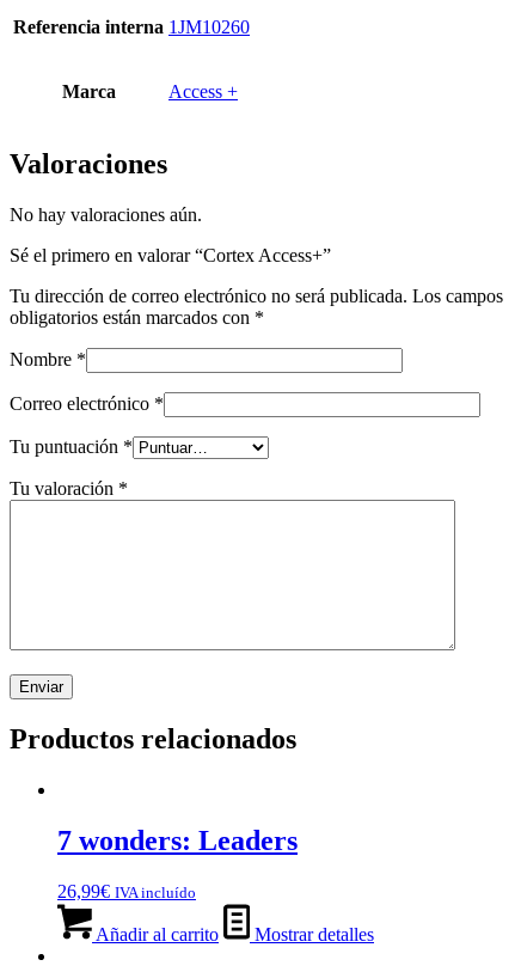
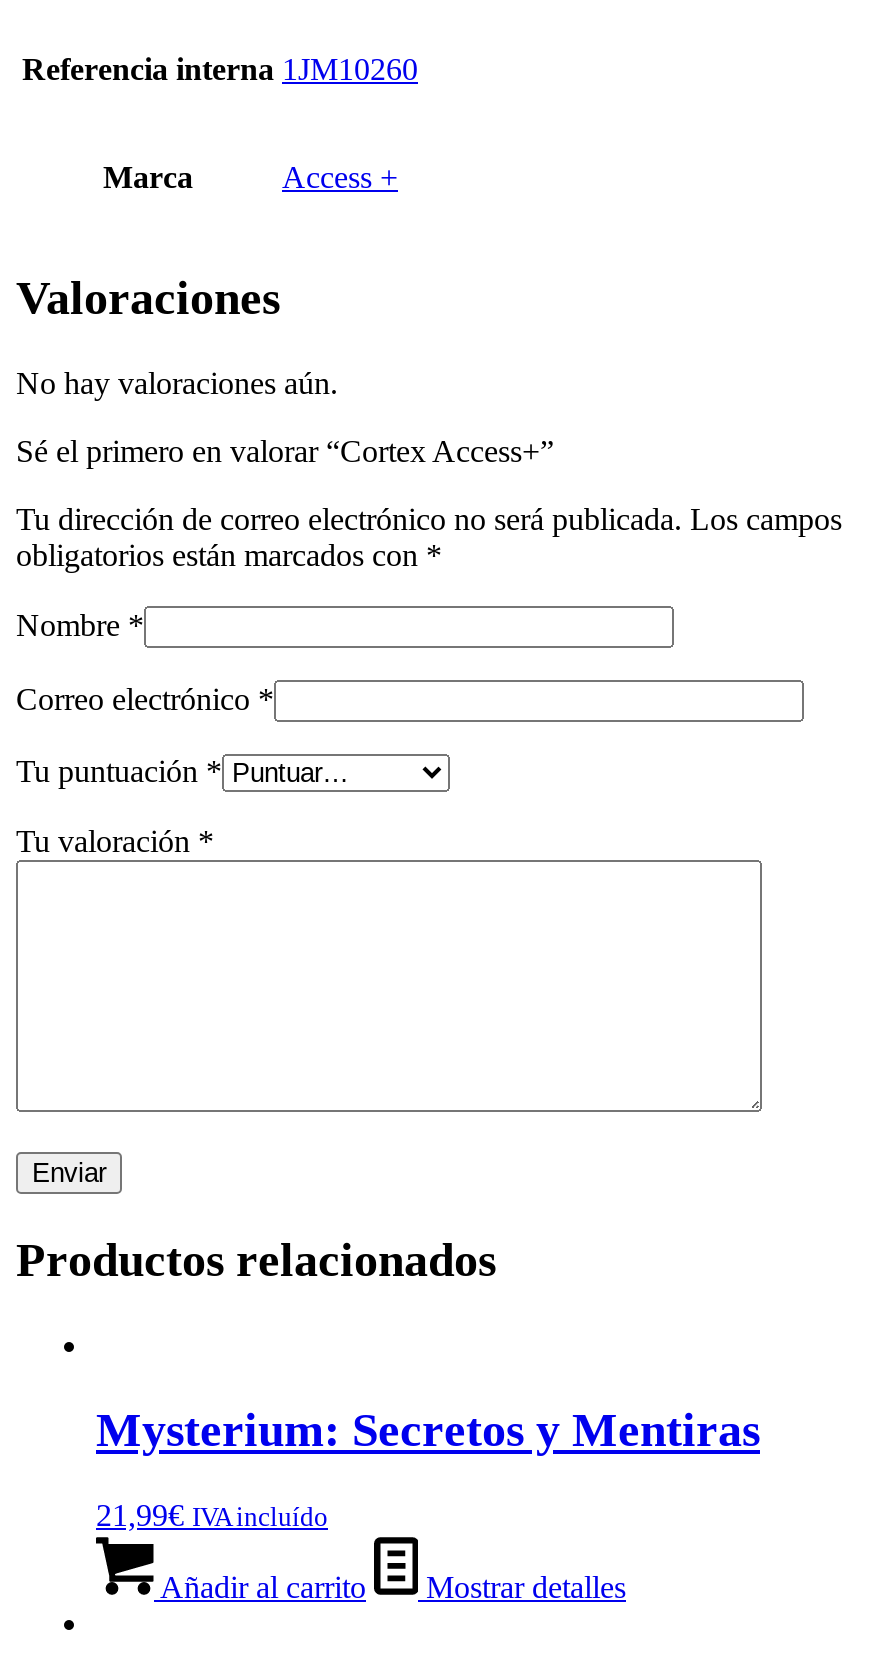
[57,825,298,856] 7 wonders: Leaders -> [96,1404,760,1456] Mysterium: Secretos y Mentiras
[57,881,196,901] 26,99€ IVA incluído -> [96,1498,328,1532] 21,99€ IVA incluído

